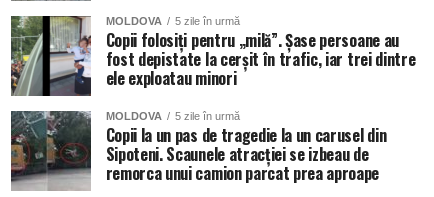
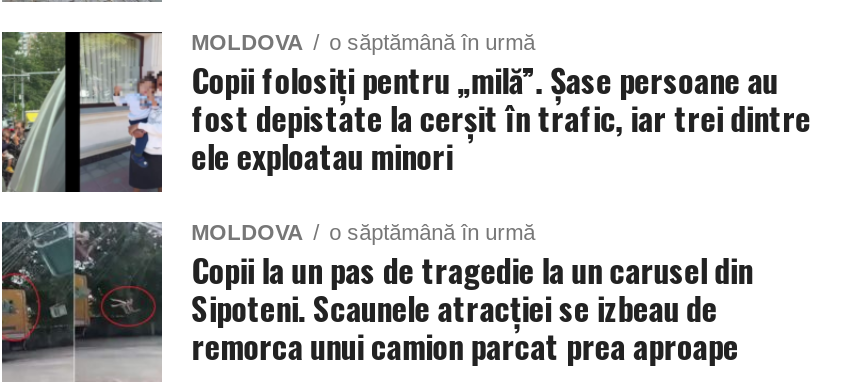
[175,15,240,27] 5 zile în urmă -> [329,30,535,54] o săptămână în urmă
[175,110,240,122] 5 zile în urmă -> [329,220,535,244] o săptămână în urmă

